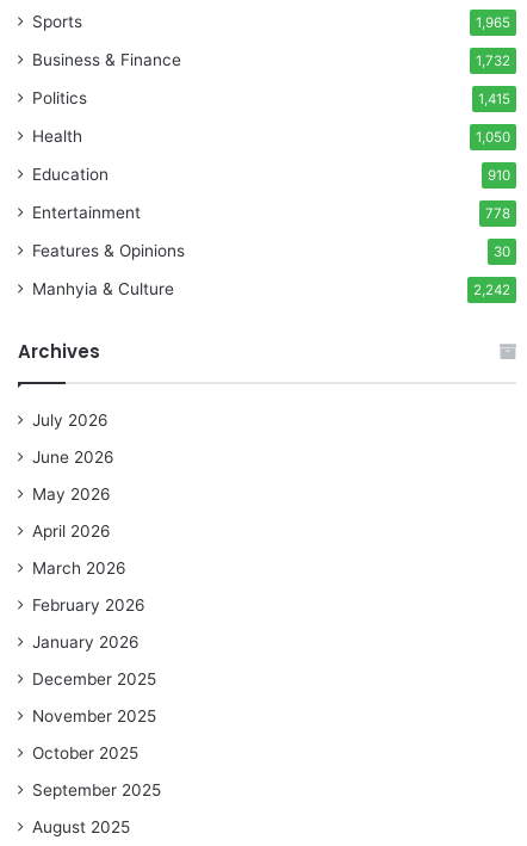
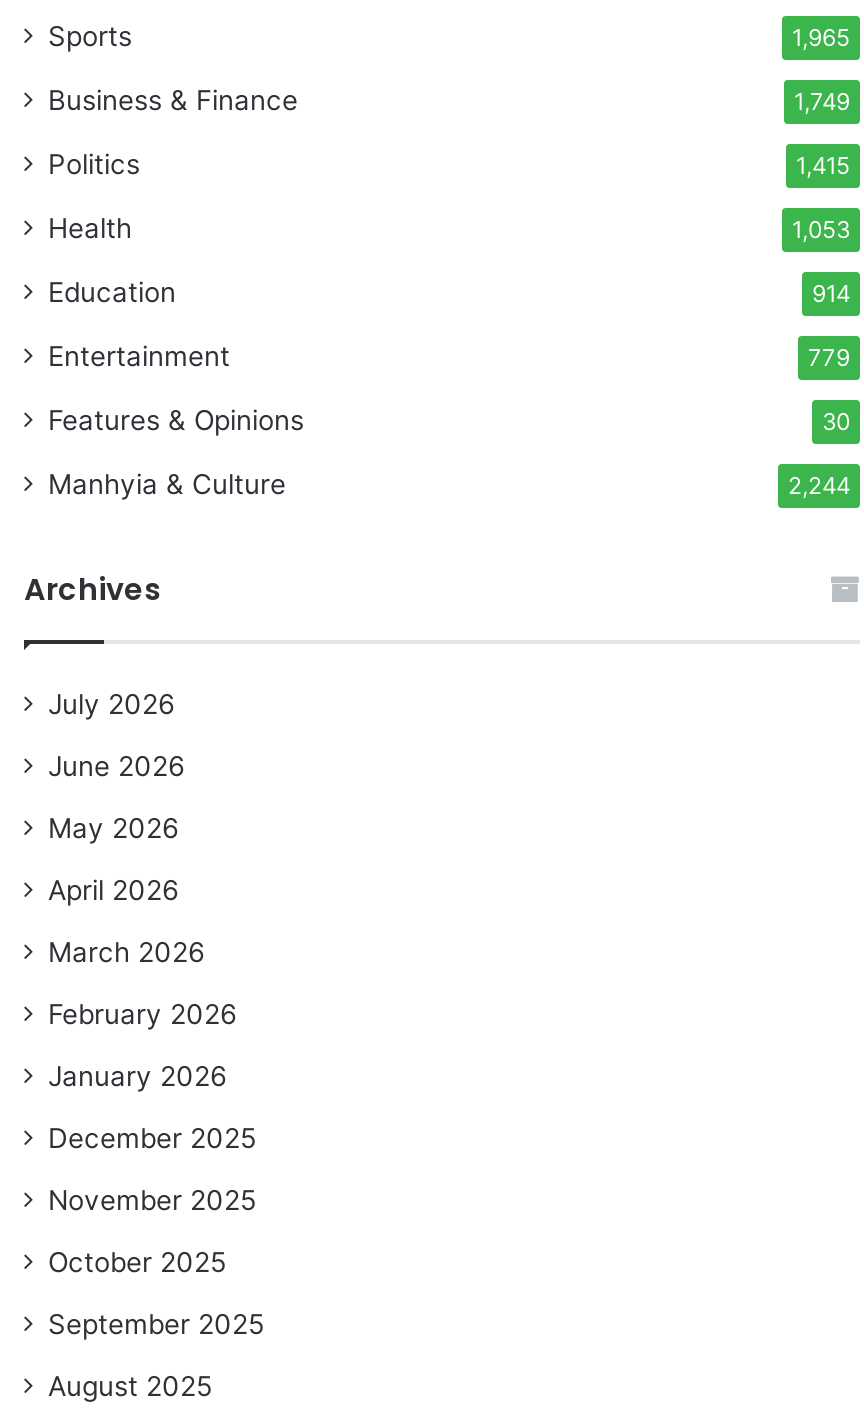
[476,52,510,69] 1,732 -> [794,87,850,115] 1,749
[476,129,510,145] 1,050 -> [792,215,850,243] 1,053
[488,167,510,183] 910 -> [812,279,850,307] 914
[485,205,510,222] 778 -> [808,343,850,371] 779
[473,281,510,298] 2,242 -> [788,471,850,499] 2,244

